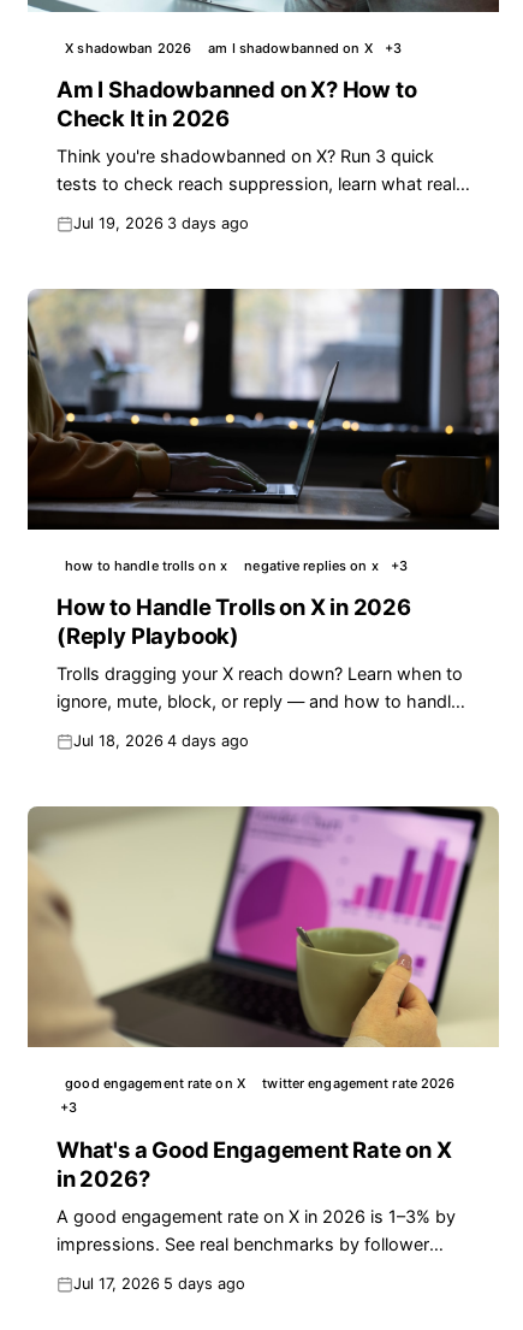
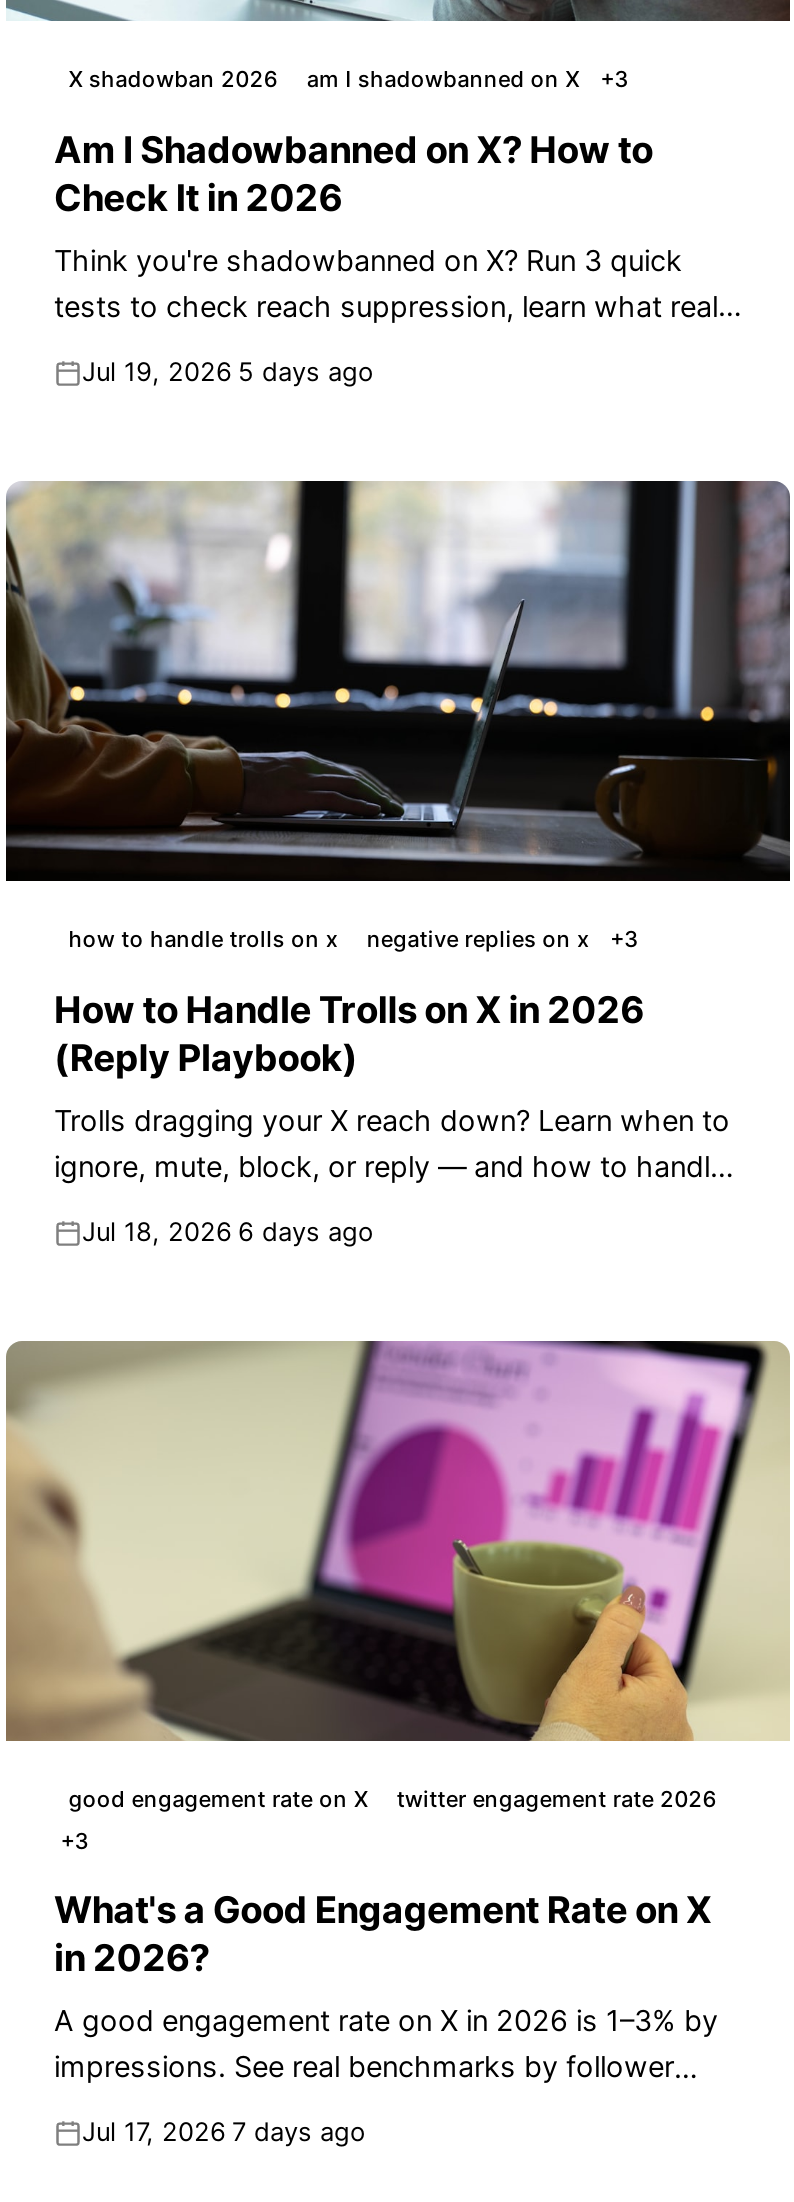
[73,214,249,232] Jul 19, 2026 3 days ago -> [82,356,374,386] Jul 19, 2026 5 days ago
[73,732,249,750] Jul 18, 2026 4 days ago -> [82,1217,374,1247] Jul 18, 2026 6 days ago
[73,1274,245,1292] Jul 17, 2026 5 days ago -> [82,2117,366,2147] Jul 17, 2026 7 days ago

